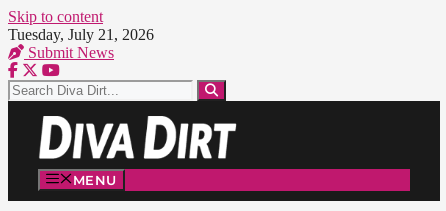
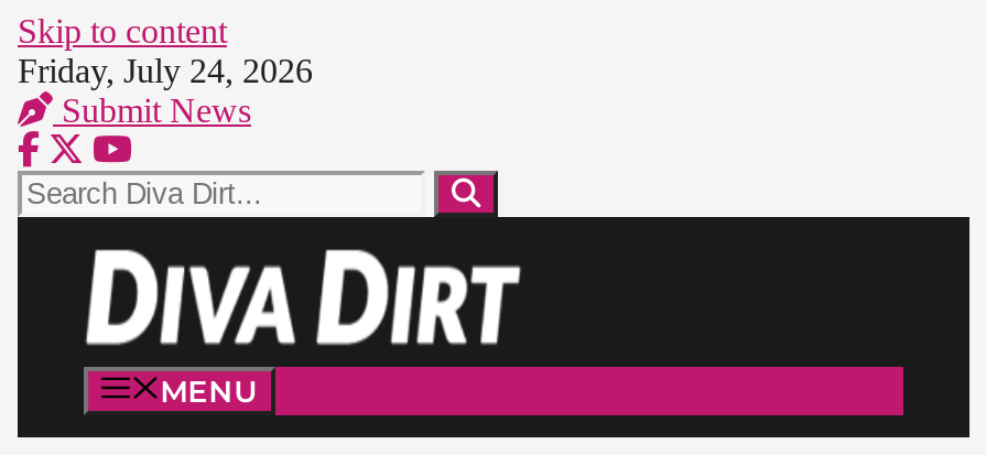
[8,26,154,43] Tuesday, July 21, 2026 -> [18,52,313,89] Friday, July 24, 2026

